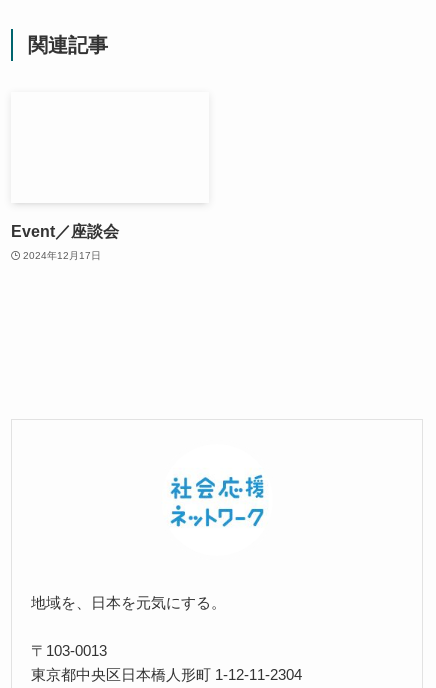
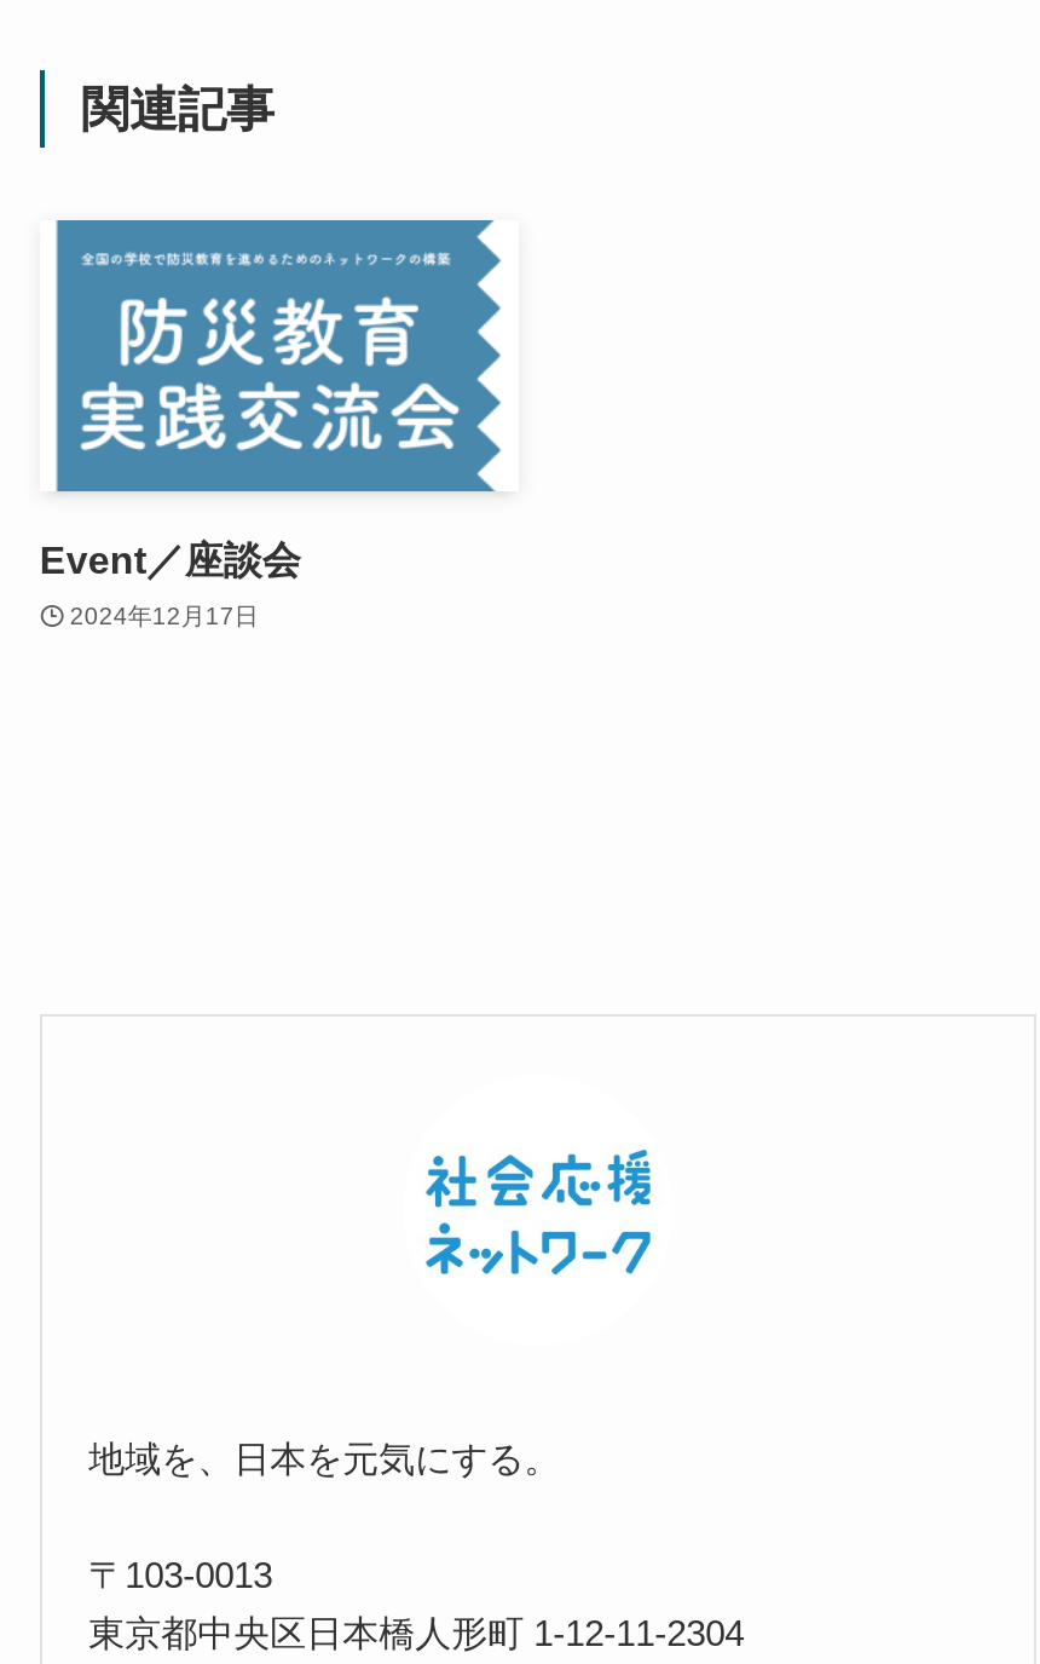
none -> [54,218,502,494] [image]

